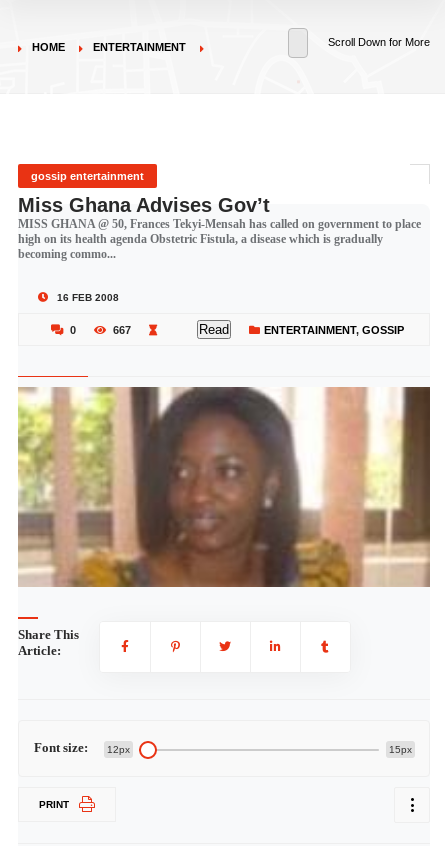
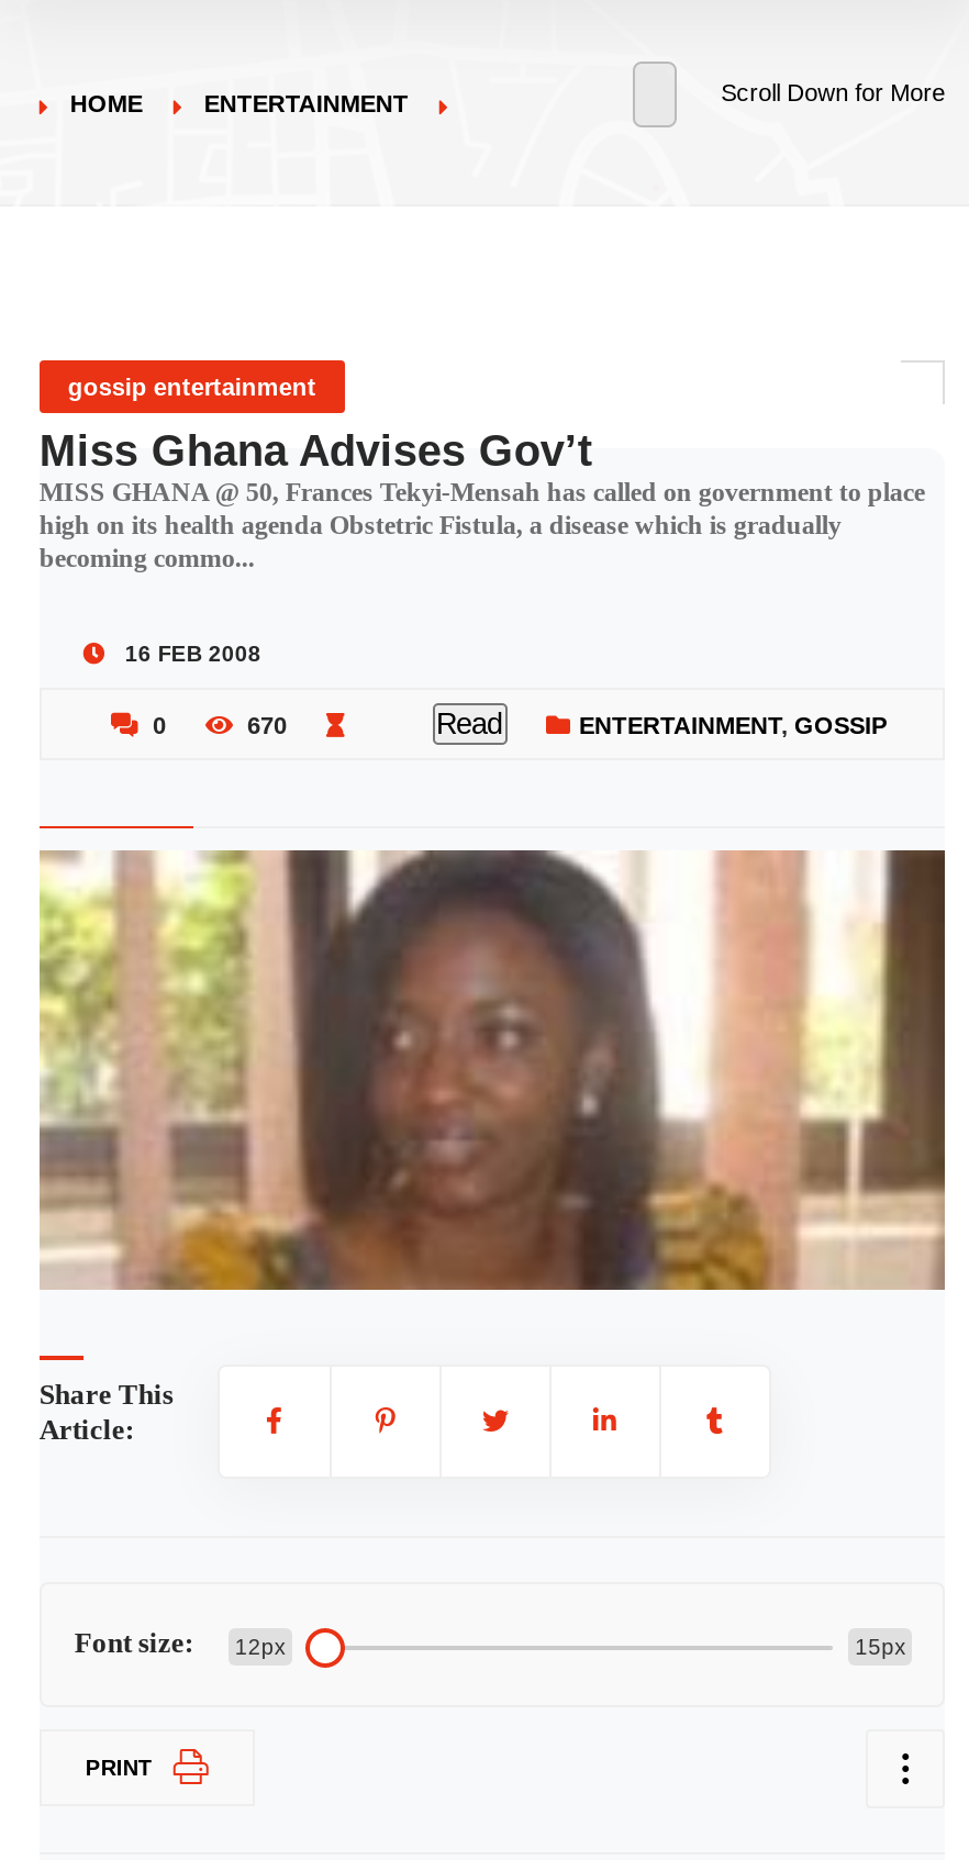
[109,324,130,336] 667 -> [241,712,287,738] 670

